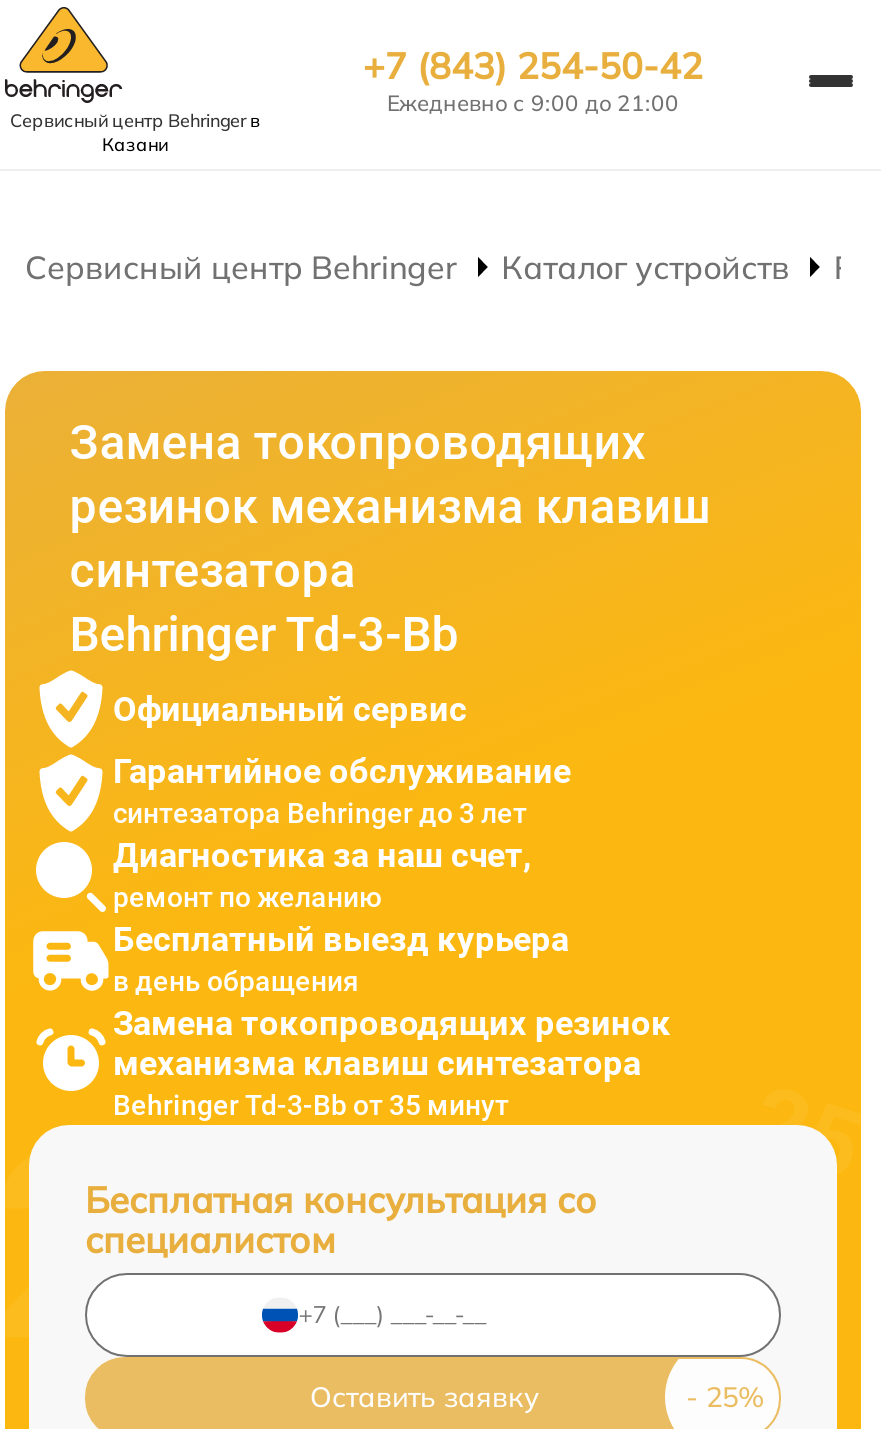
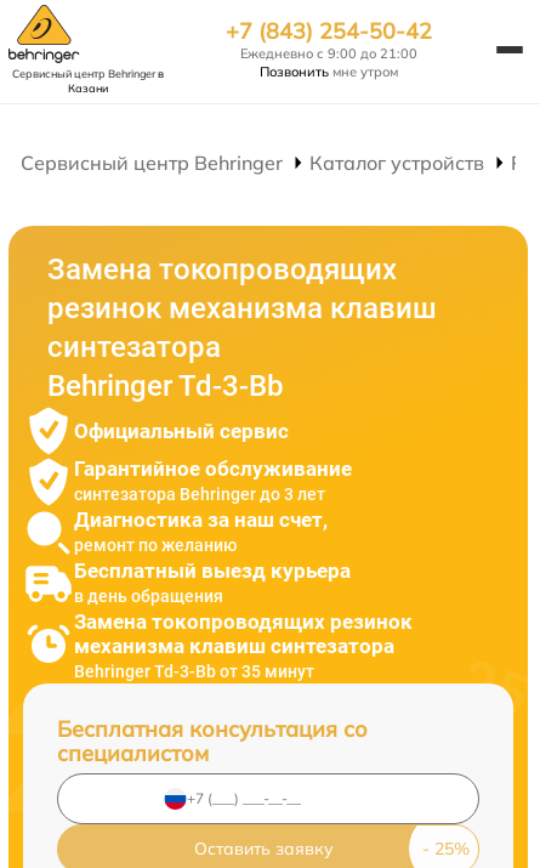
none -> [260,63,398,80] Позвонить мне утром

